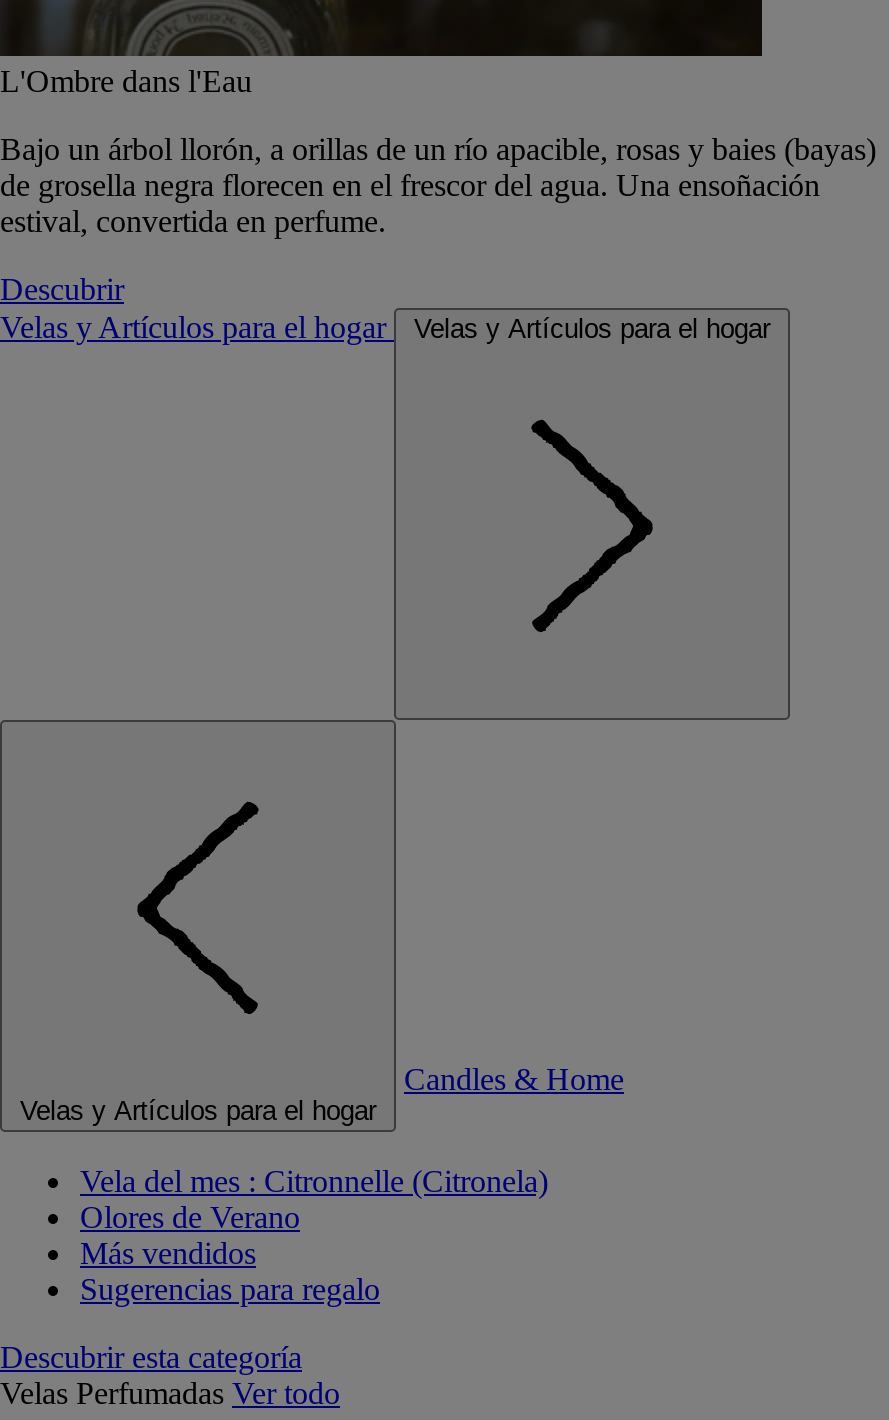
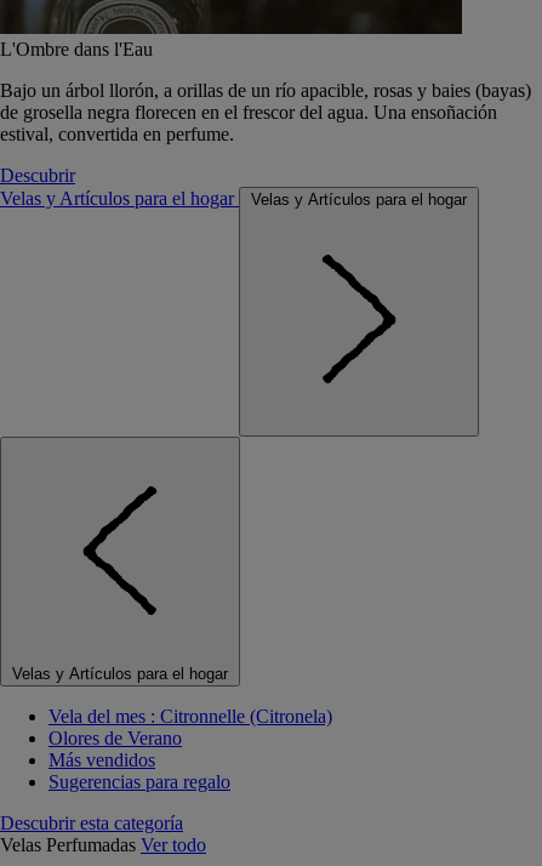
[404,1062,624,1096] Candles & Home -> none

